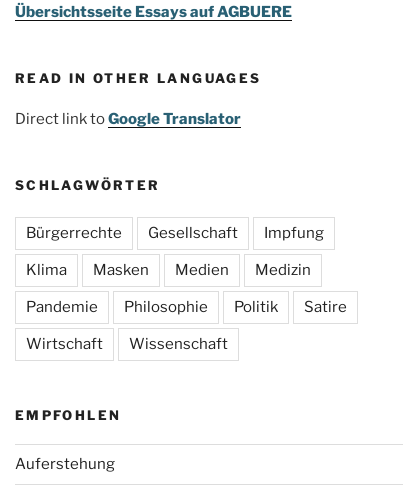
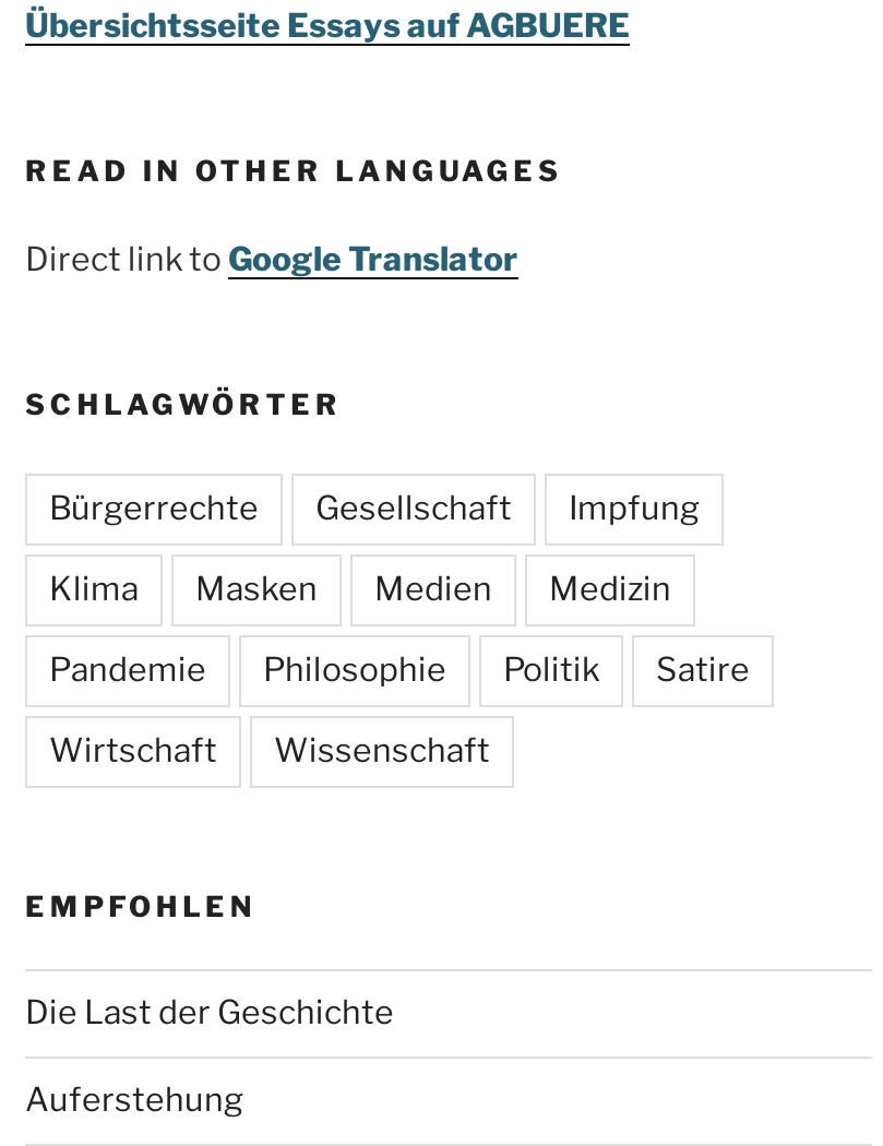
none -> [25,993,394,1032] Die Last der Geschichte

